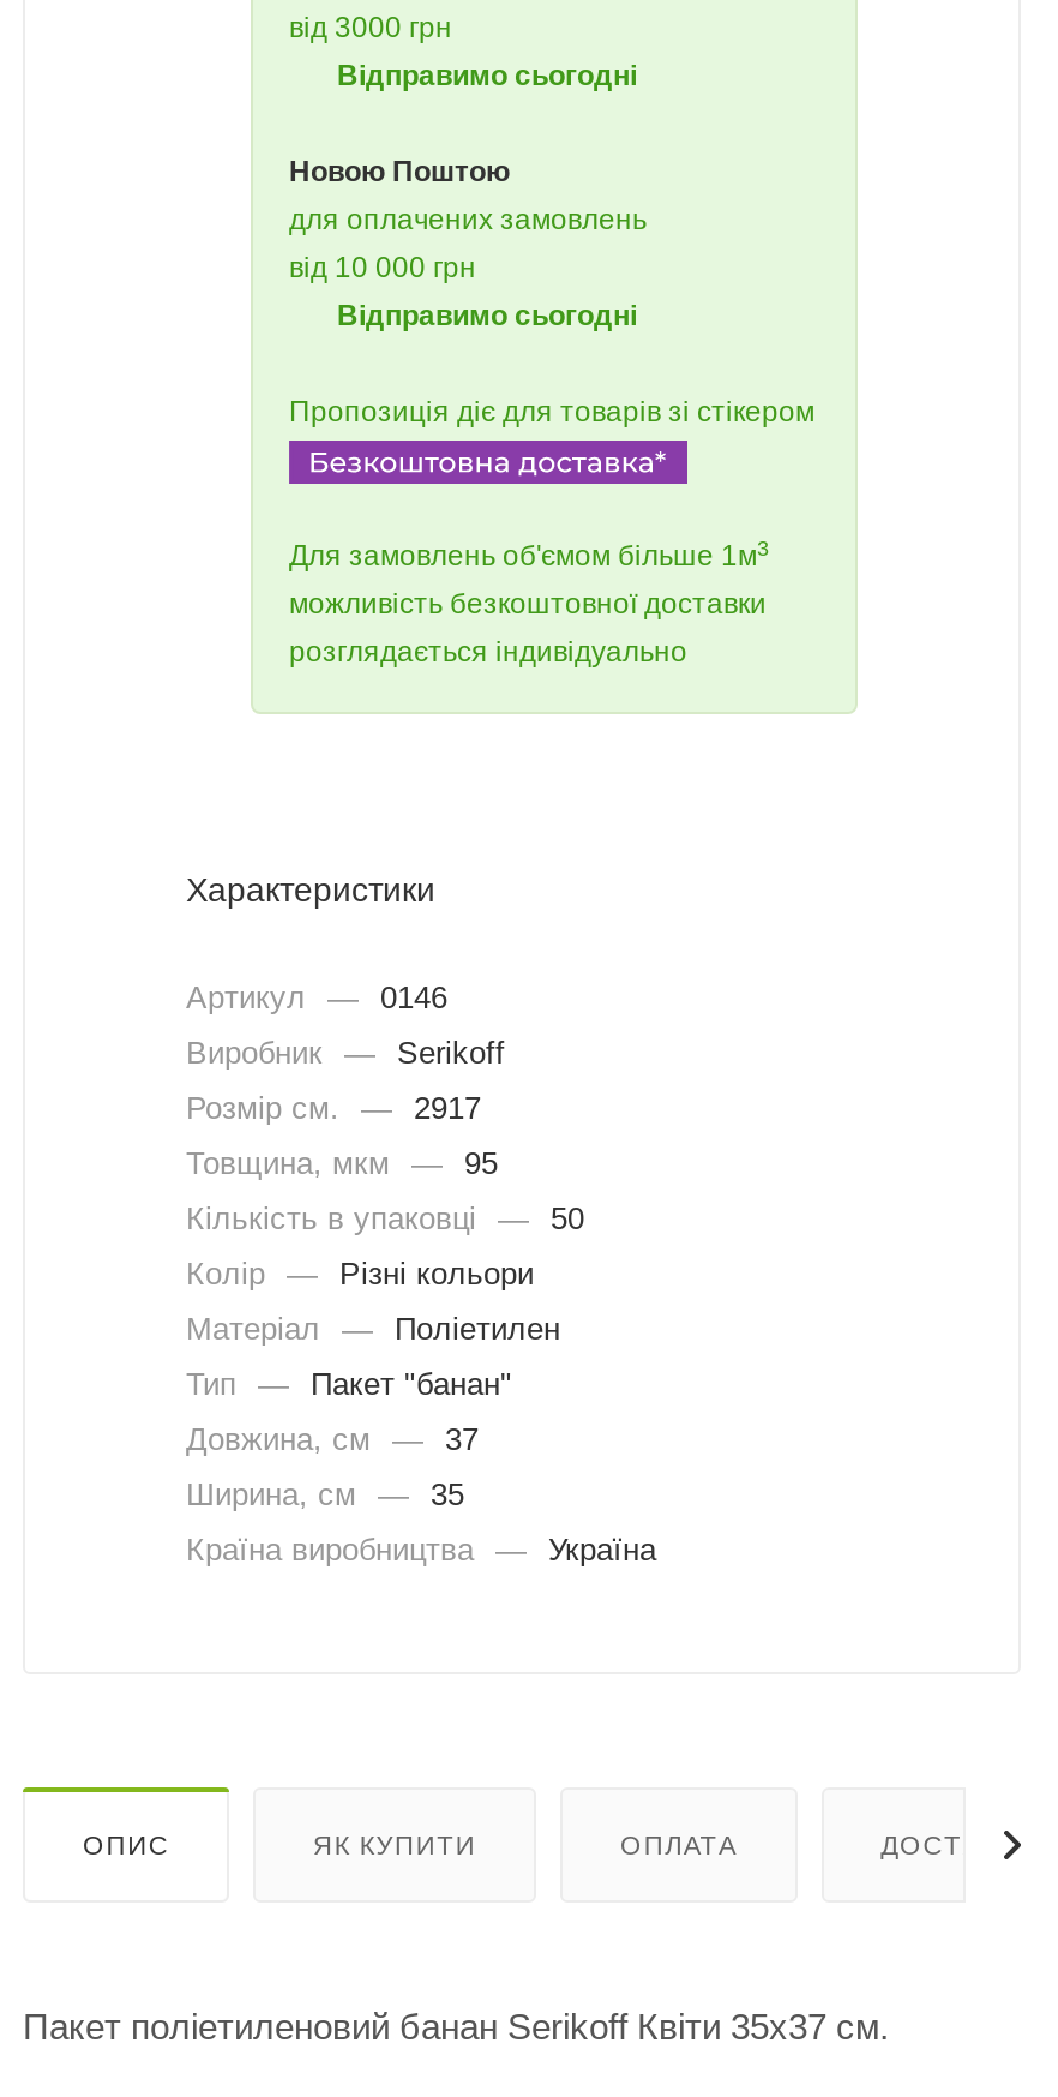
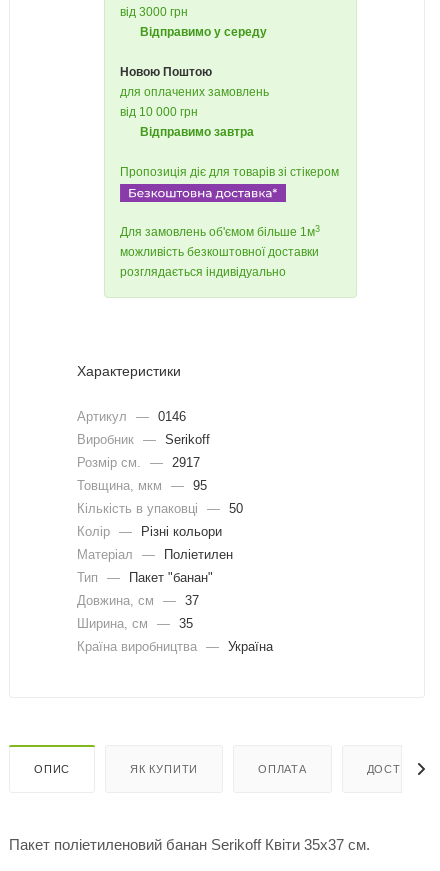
[337,59,637,92] Відправимо сьогодні -> [140,25,267,39] Відправимо у середу
[337,299,637,332] Відправимо сьогодні -> [140,125,254,139] Відправимо завтра

